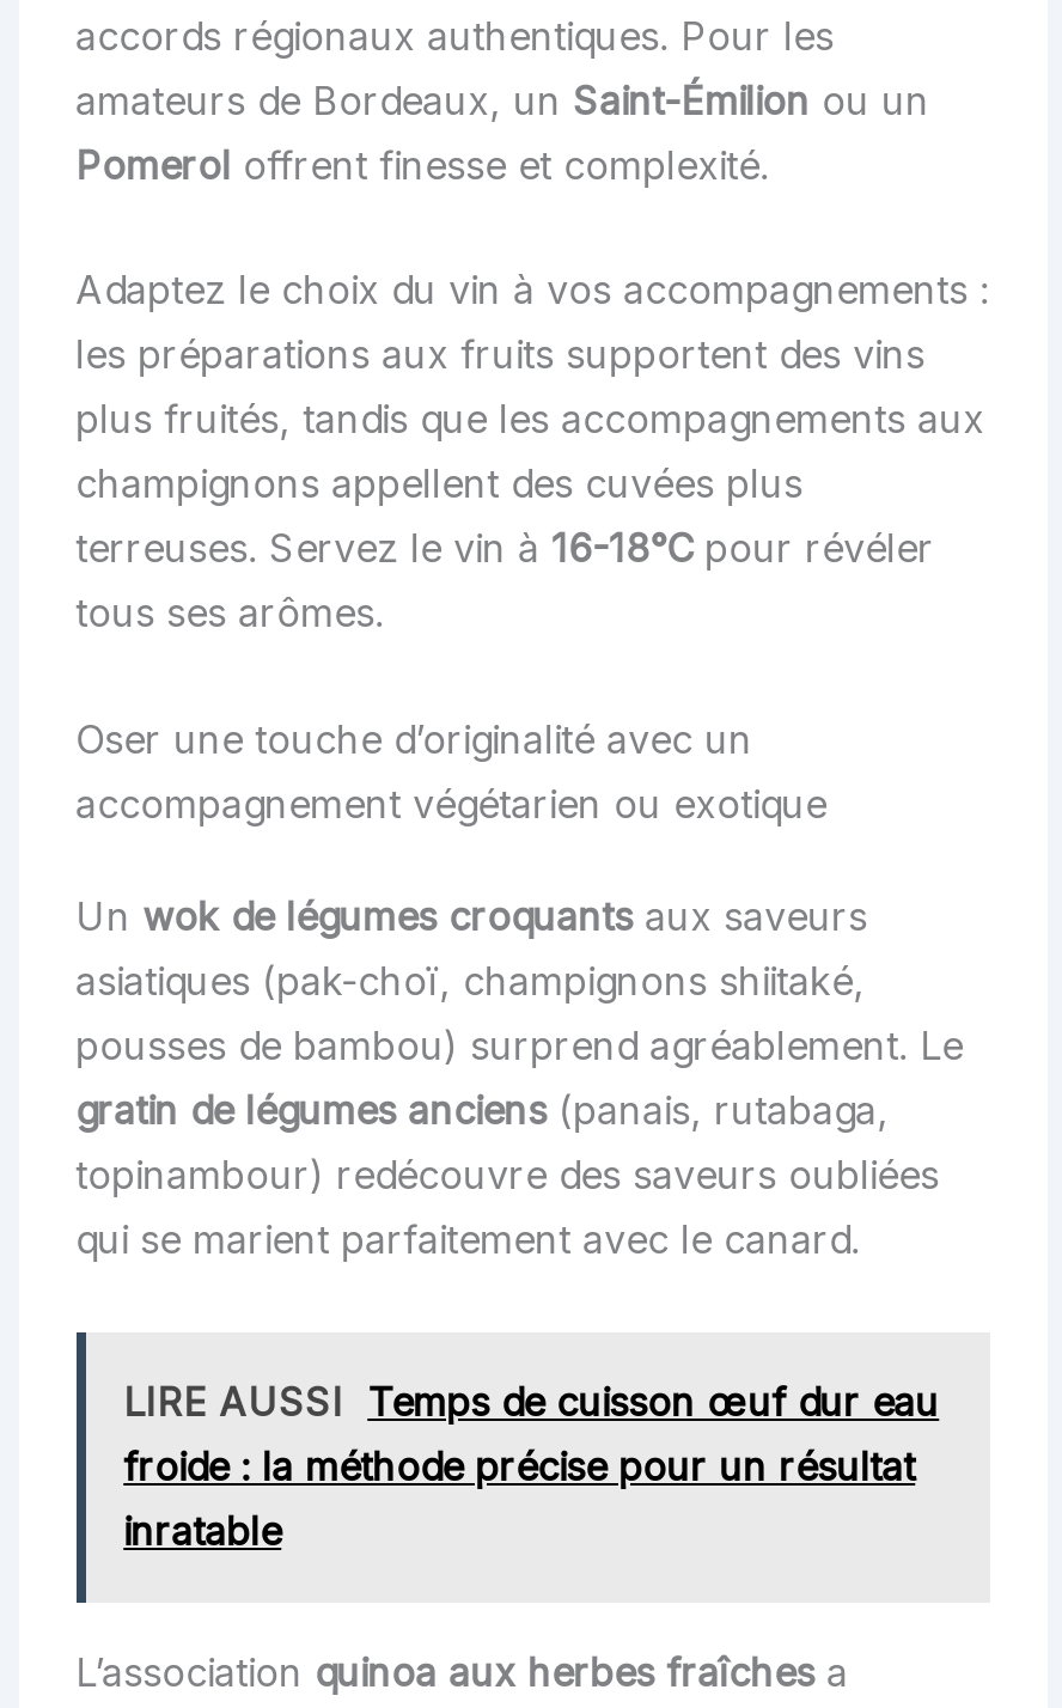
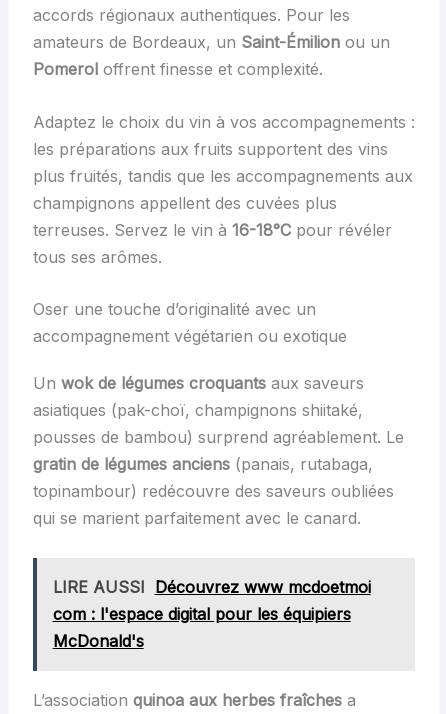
[123,1380,939,1557] LIRE AUSSI Temps de cuisson œuf dur eau | froide : la méthode précise pour un résultat | inratable -> [53,577,371,651] LIRE AUSSI Découvrez www mcdoetmoi | com : l'espace digital pour les équipiers | McDonald's

